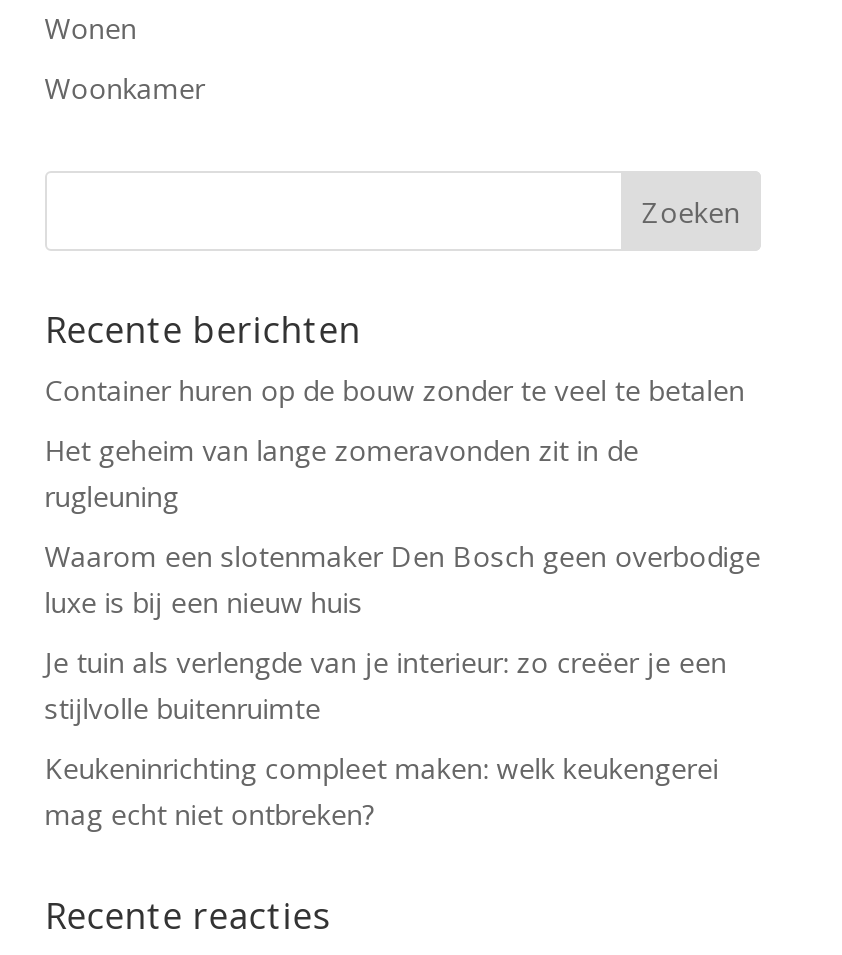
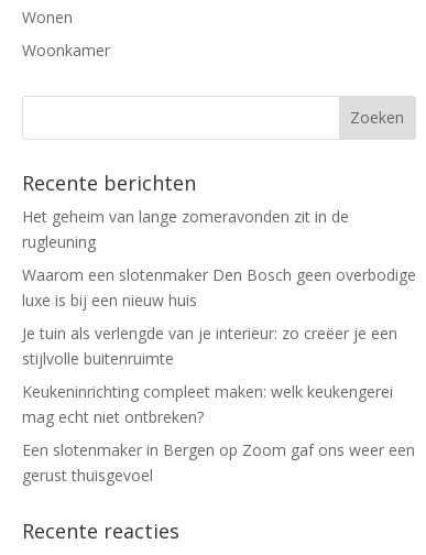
[45,371,745,409] Container huren op de bouw zonder te veel te betalen -> none
moved [45,431,761,833] -> [22,206,416,427]: Het geheim van lange zomeravonden zit in de | rugleuning | Waarom een slotenmaker Den Bosch geen overbodige | luxe is bij een nieuw huis | Je tuin als verlengde van je interieur: zo creëer je een | stijlvolle buitenruimte | Keukeninrichting compleet maken: welk keukengerei | mag echt niet ontbreken?
none -> [22,439,415,485] Een slotenmaker in Bergen op Zoom gaf ons weer een | gerust thuisgevoel

